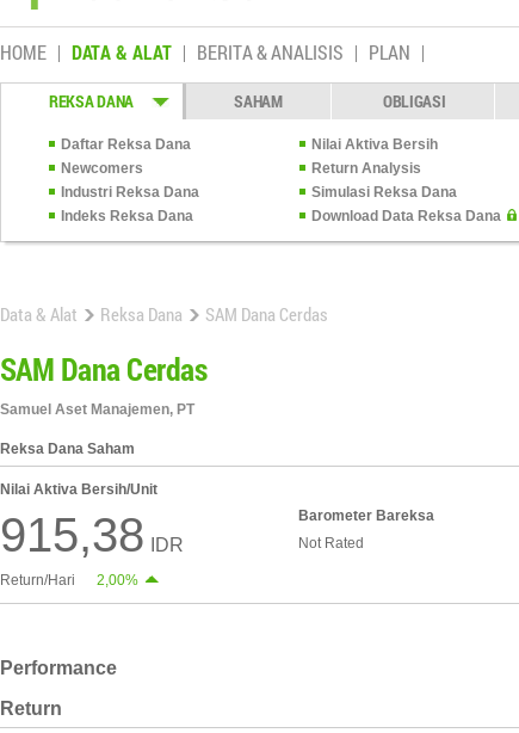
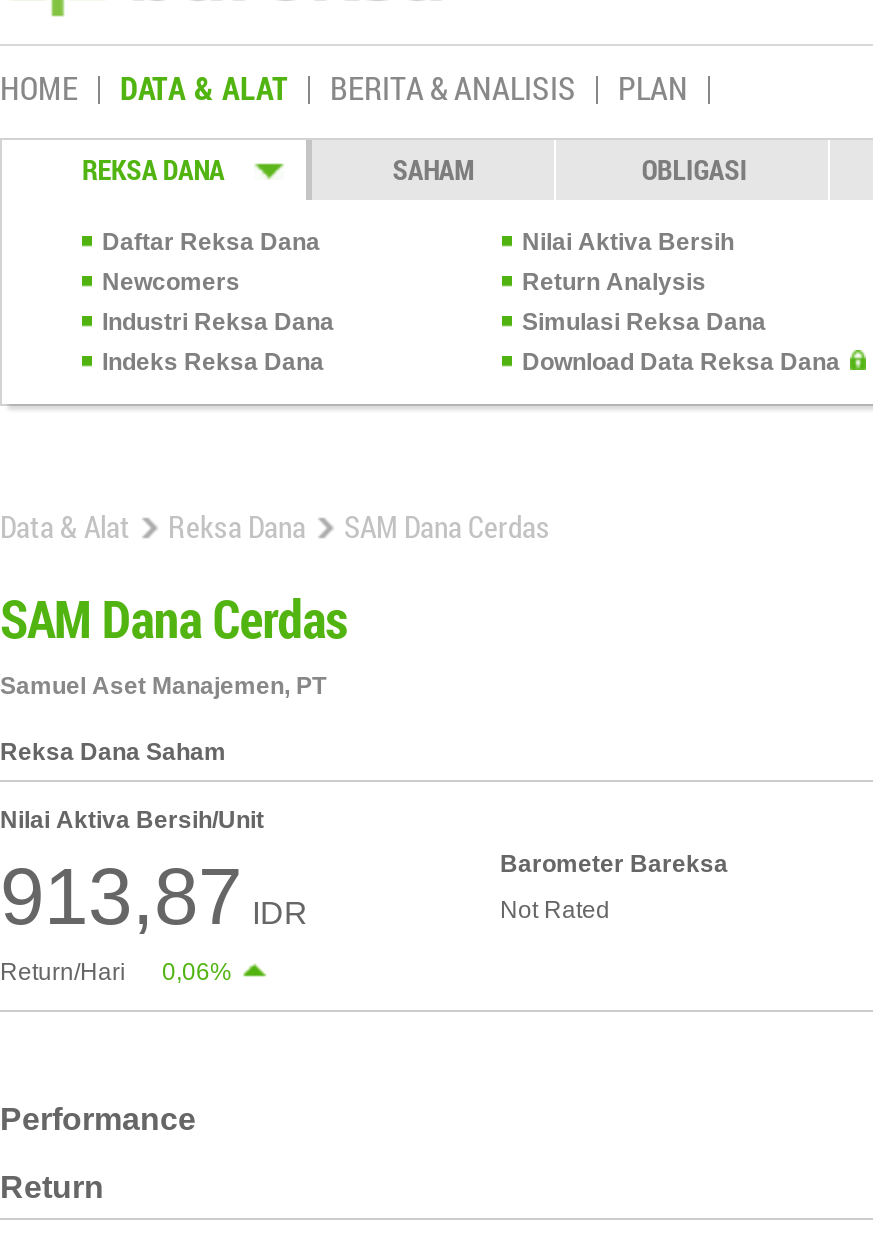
[0,509,184,561] 915,38 IDR -> [0,852,308,940] 913,87 IDR
[0,572,138,589] Return/Hari 2,00% -> [0,958,232,986] Return/Hari 0,06%

